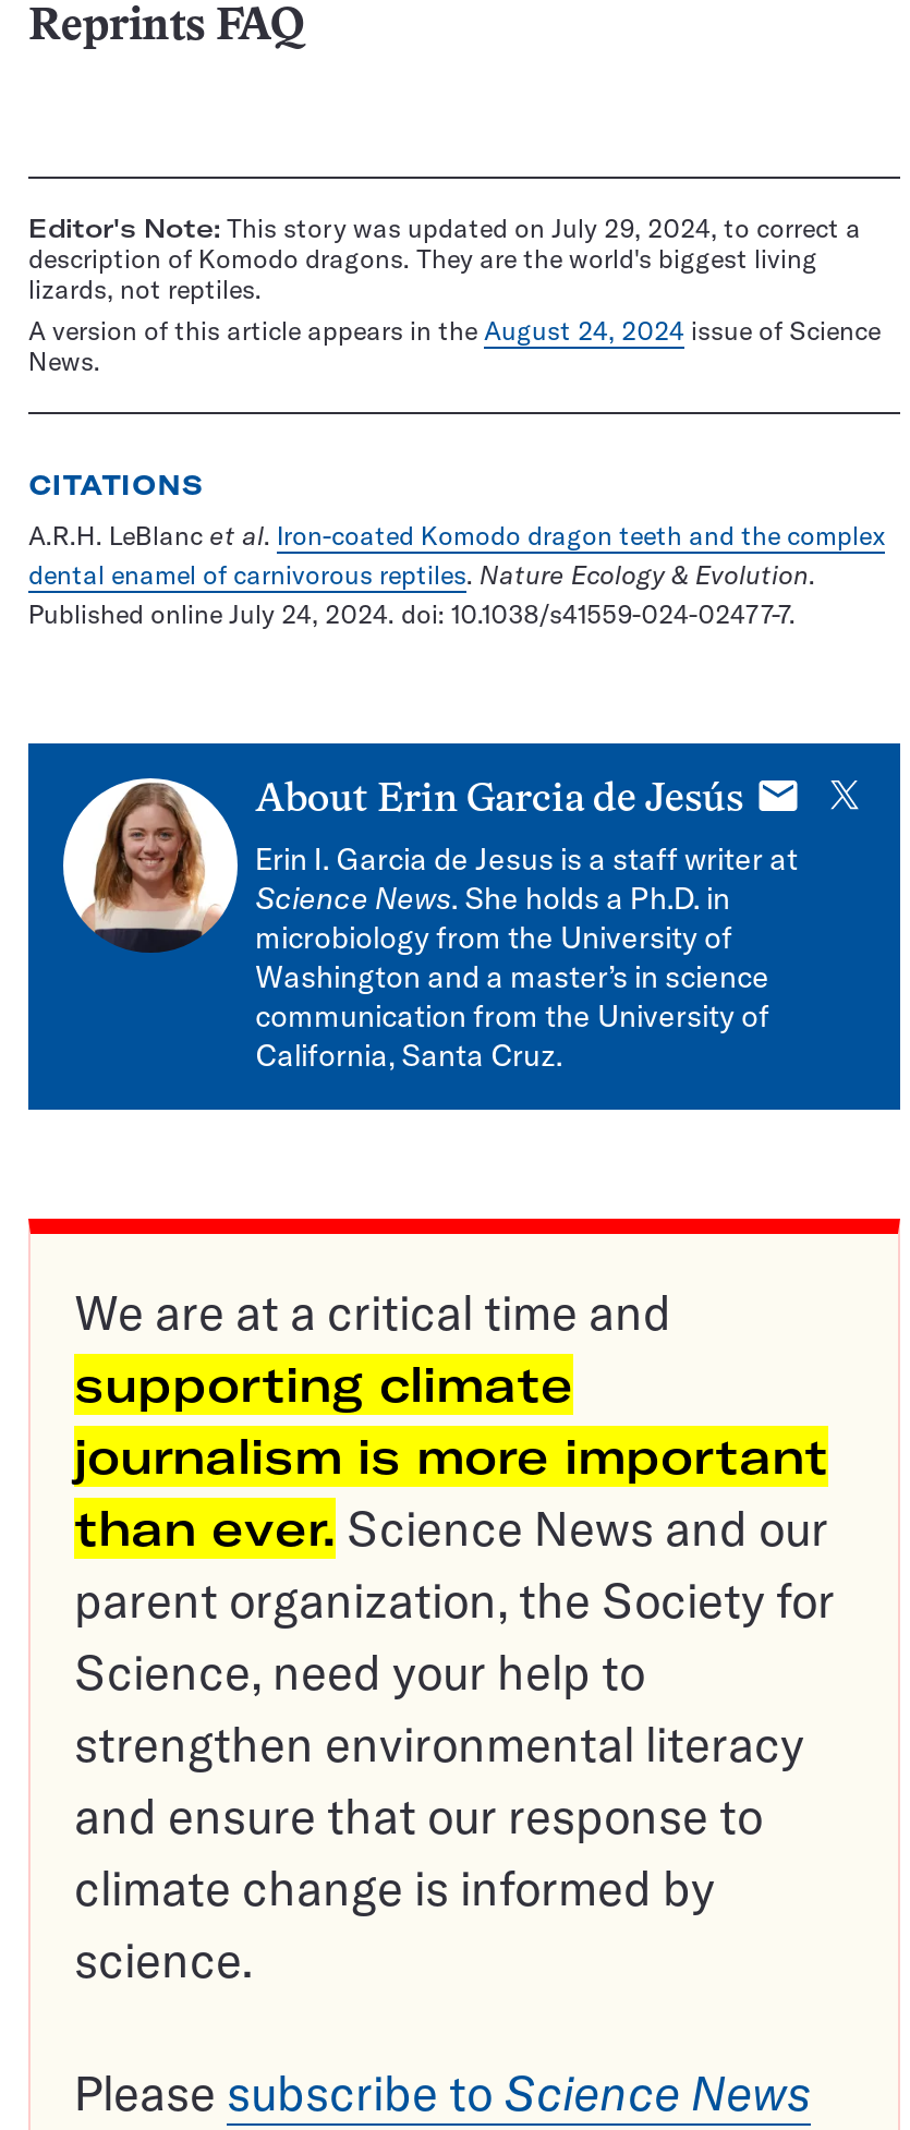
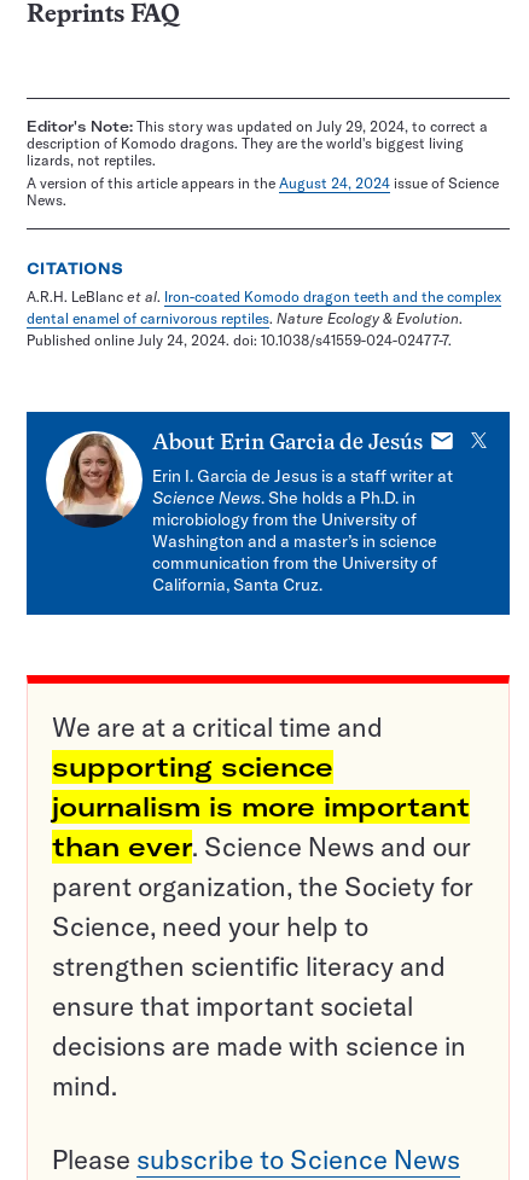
[74,1353,573,1414] supporting climate -> [52,750,333,783] supporting science
[74,1713,804,1990] strengthen environmental literacy | and ensure that our response to | climate change is informed by | science. -> [52,949,466,1102] strengthen scientific literacy and | ensure that important societal | decisions are made with science in | mind.

